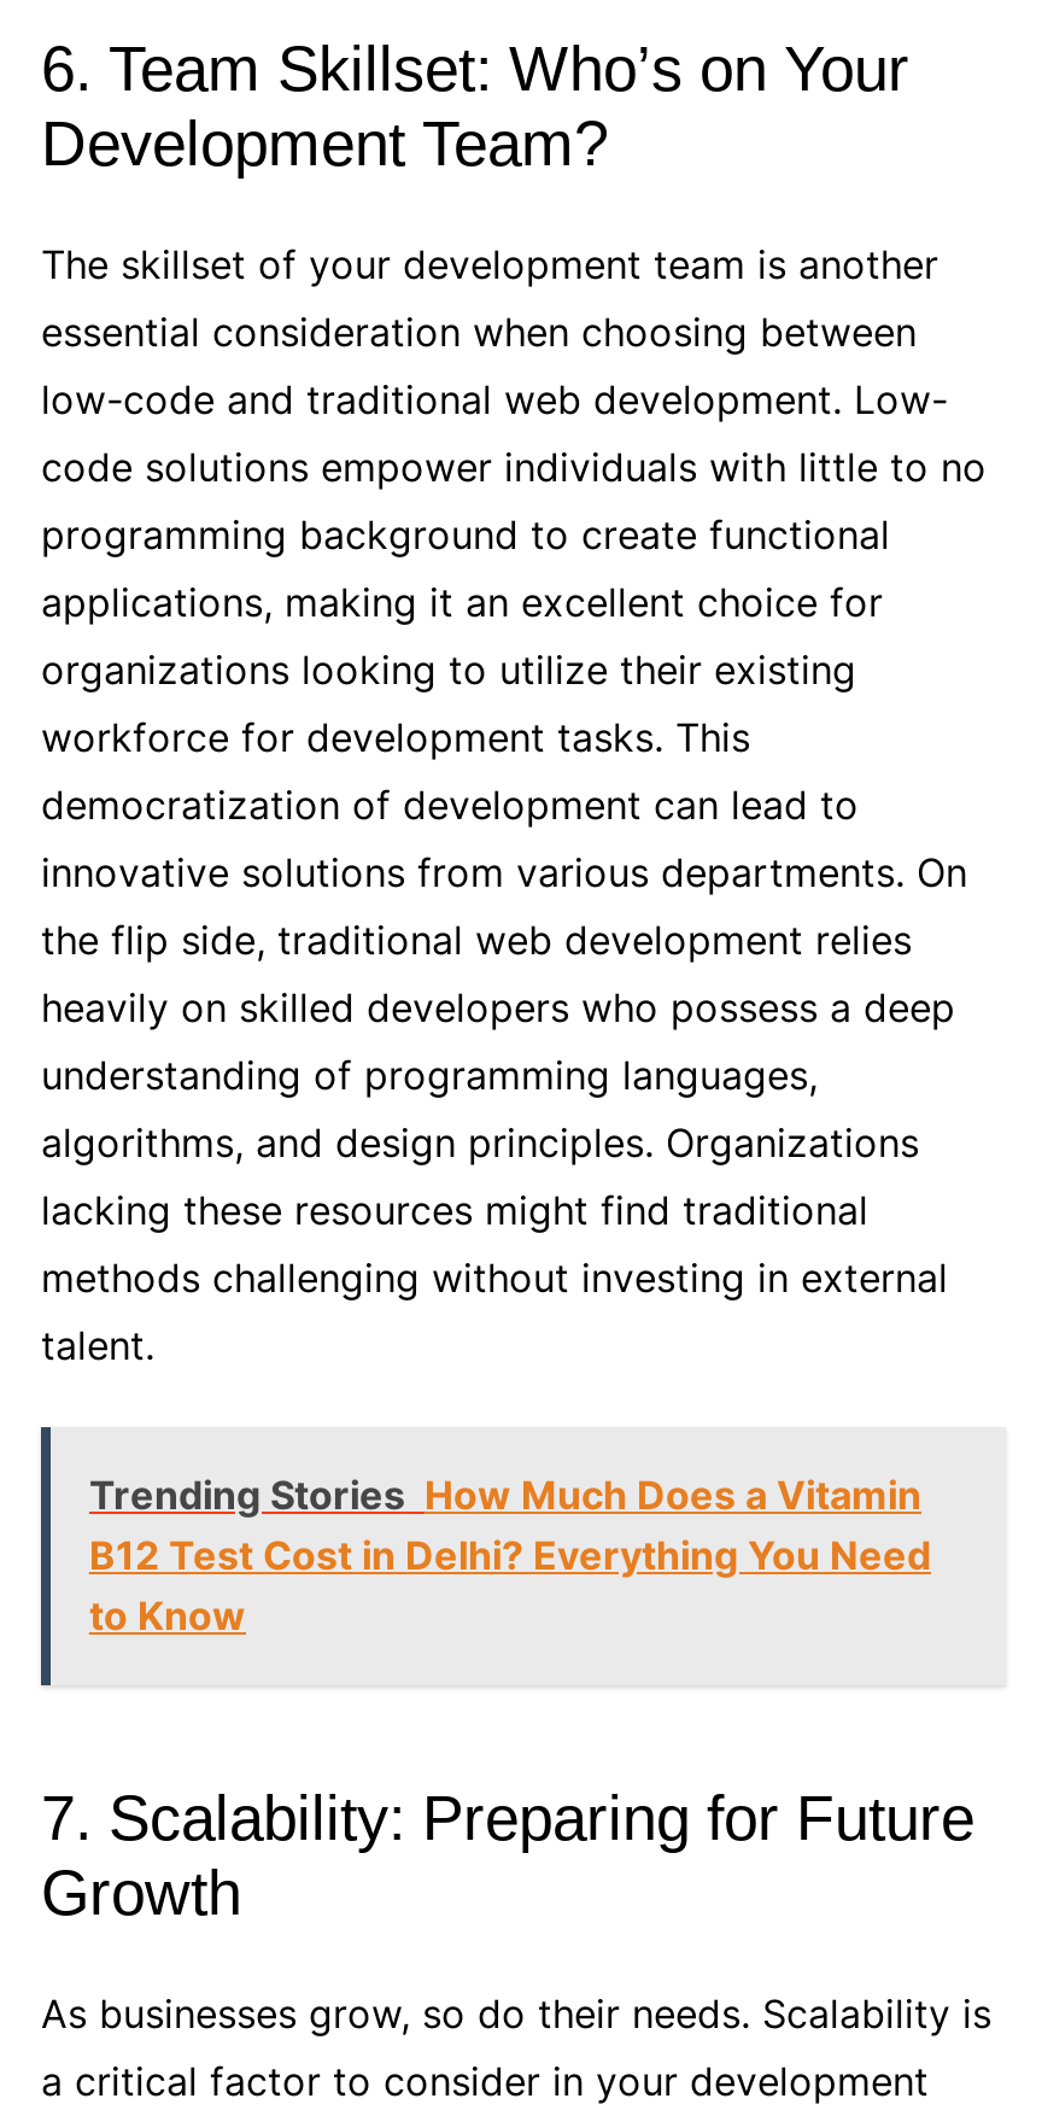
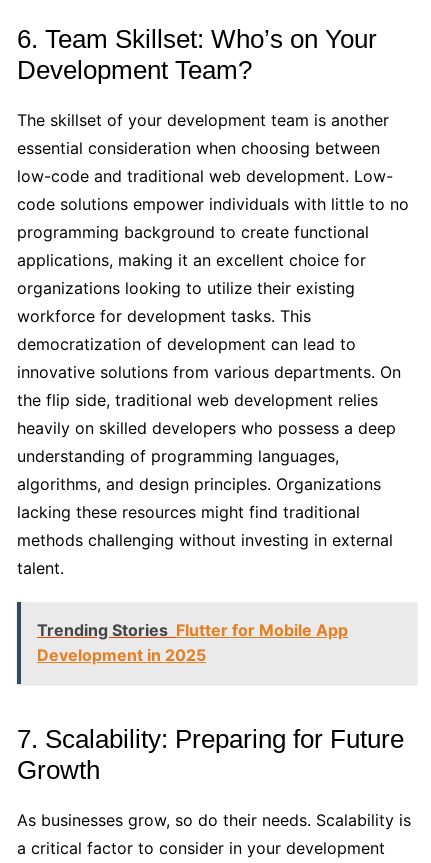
[89,1471,931,1640] Trending Stories How Much Does a Vitamin | B12 Test Cost in Delhi? Everything You Need | to Know -> [37,620,348,665] Trending Stories Flutter for Mobile App | Development in 2025

